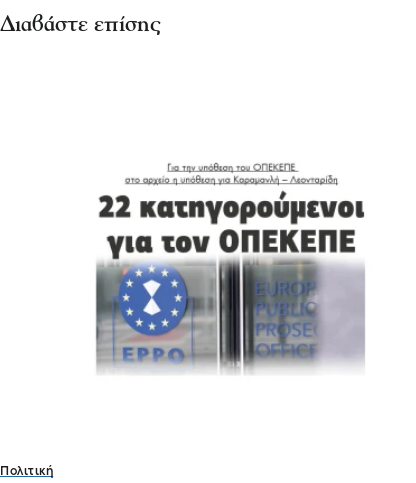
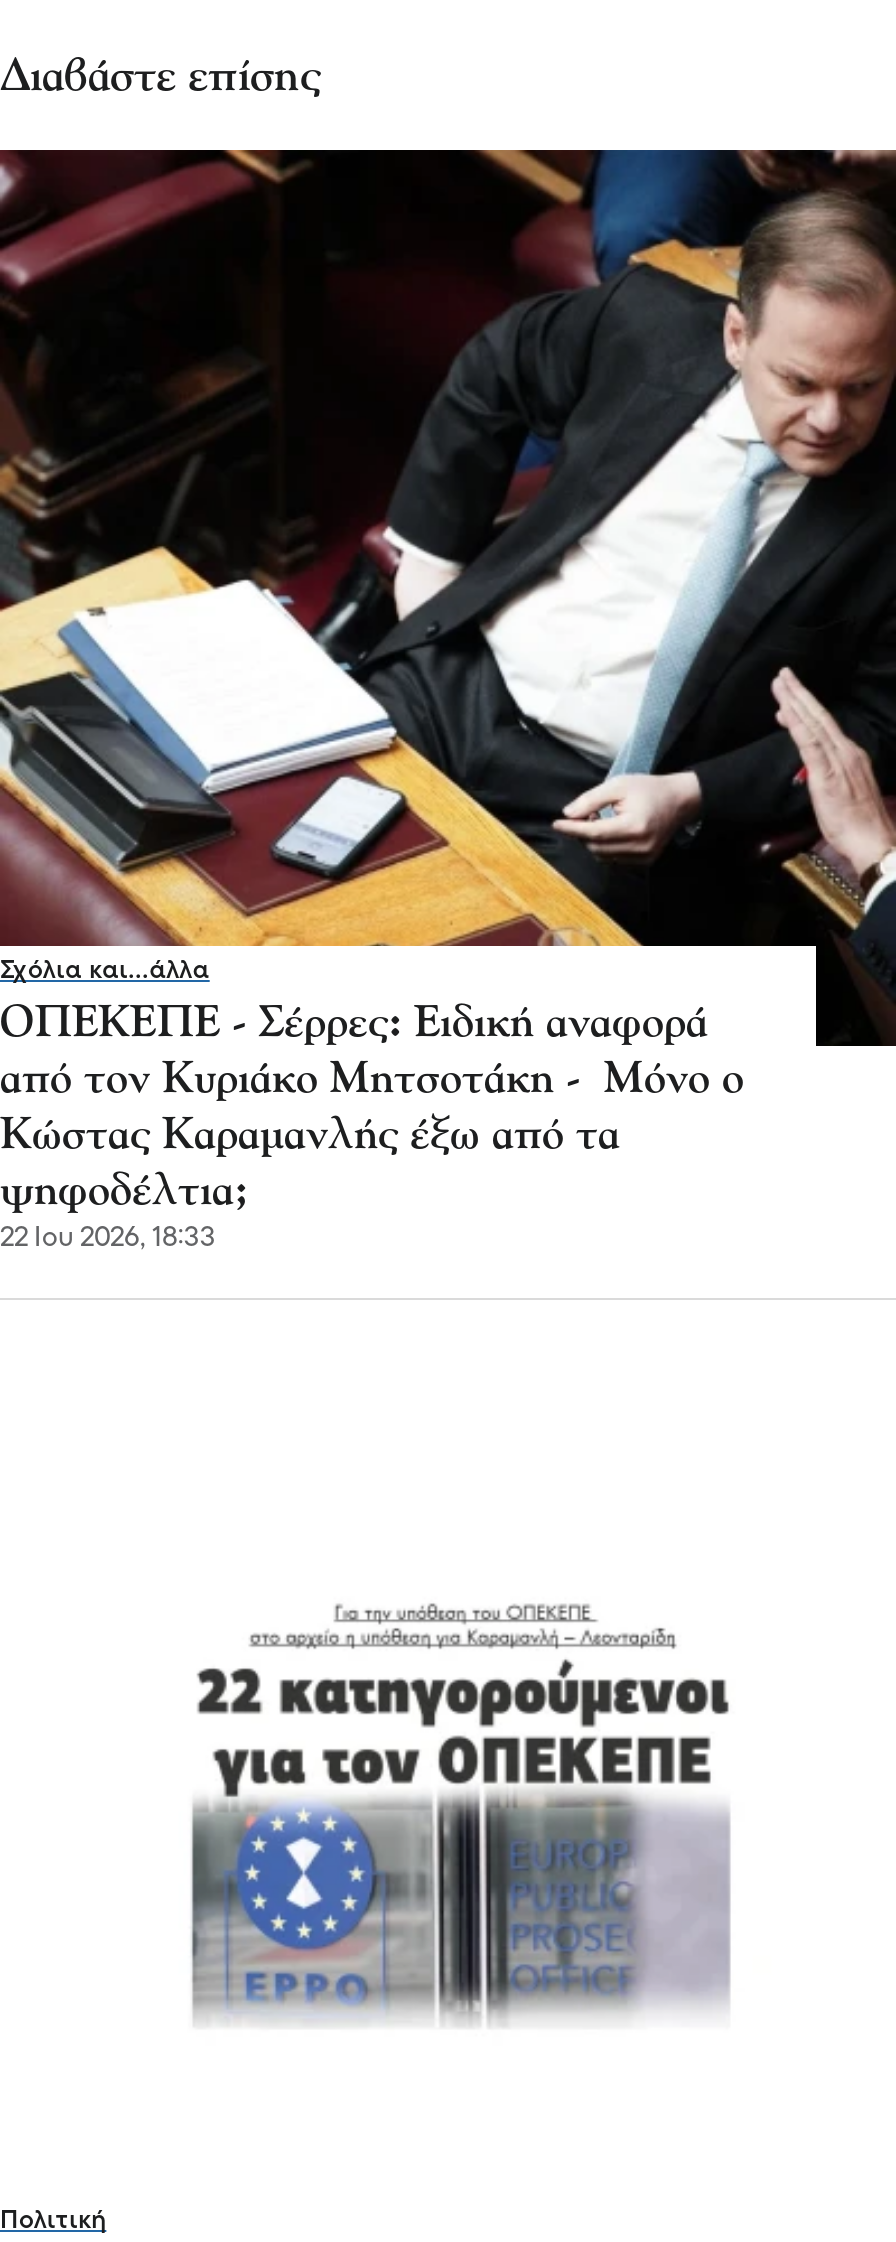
none -> [0,148,890,1253] [image] | Σχόλια και...άλλα | ΟΠΕΚΕΠΕ - Σέρρες: Ειδική αναφορά | από τον Κυριάκο Μητσοτάκη - Μόνο ο | Κώστας Καραμανλής έξω από τα | ψηφοδέλτια; | 22 Ιου 2026, 18:33

